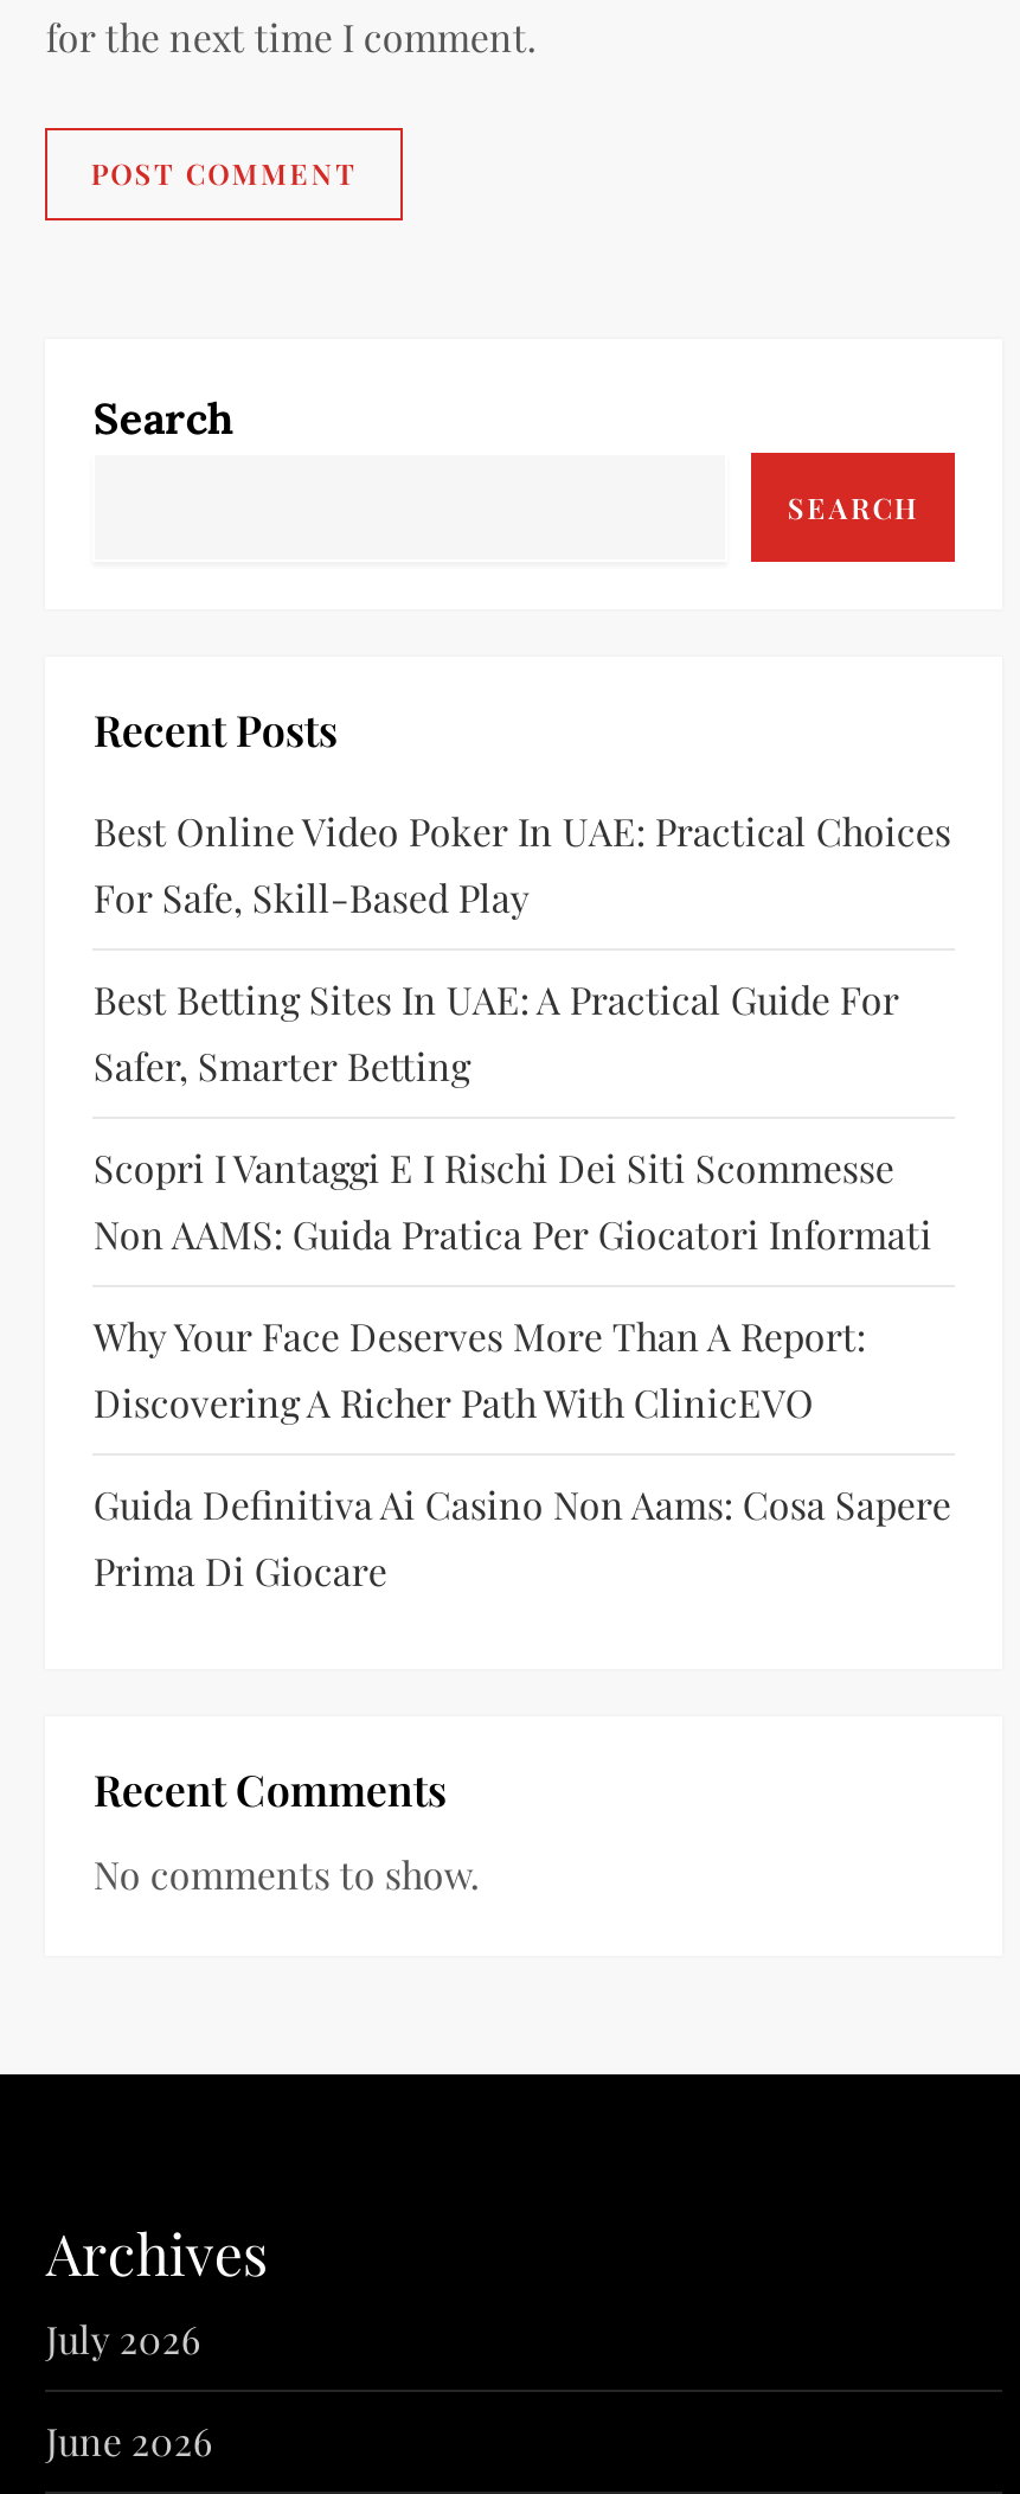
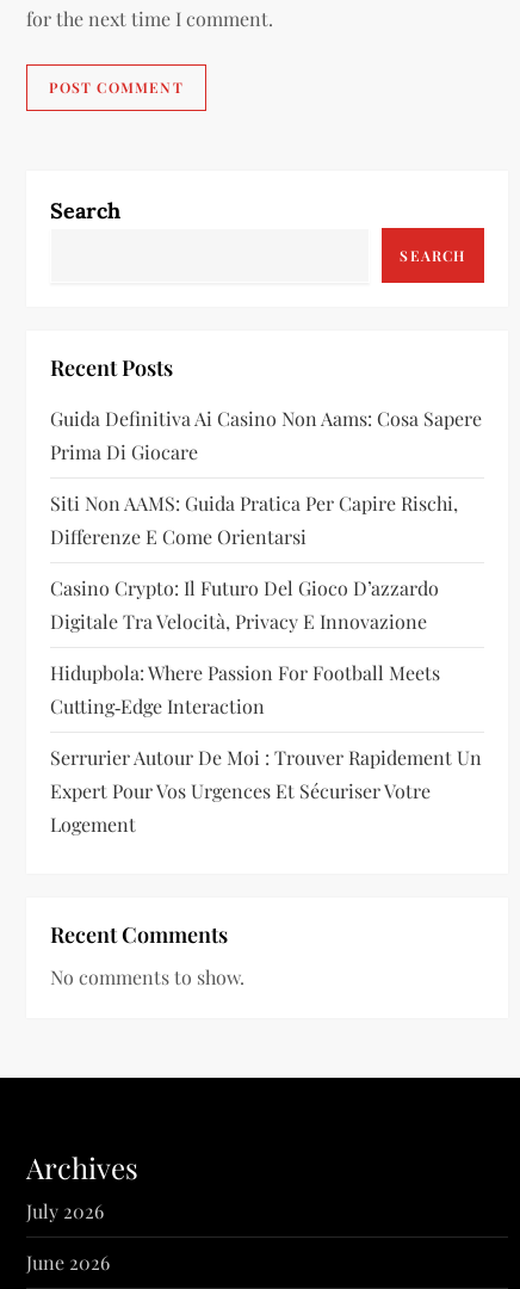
[93,806,951,1427] Best Online Video Poker In UAE: Practical Choices | For Safe, Skill-Based Play | Best Betting Sites In UAE: A Practical Guide For | Safer, Smarter Betting | Scopri I Vantaggi E I Rischi Dei Siti Scommesse | Non AAMS: Guida Pratica Per Giocatori Informati | Why Your Face Deserves More Than A Report: | Discovering A Richer Path With ClinicEVO -> none
moved [93,1479,951,1595] -> [51,406,482,464]: Guida Definitiva Ai Casino Non Aams: Cosa Sapere | Prima Di Giocare
none -> [51,491,482,837] Siti Non AAMS: Guida Pratica Per Capire Rischi, | Differenze E Come Orientarsi | Casino Crypto: Il Futuro Del Gioco D’azzardo | Digitale Tra Velocità, Privacy E Innovazione | Hidupbola: Where Passion For Football Meets | Cutting‑Edge Interaction | Serrurier Autour De Moi : Trouver Rapidement Un | Expert Pour Vos Urgences Et Sécuriser Votre | Logement

